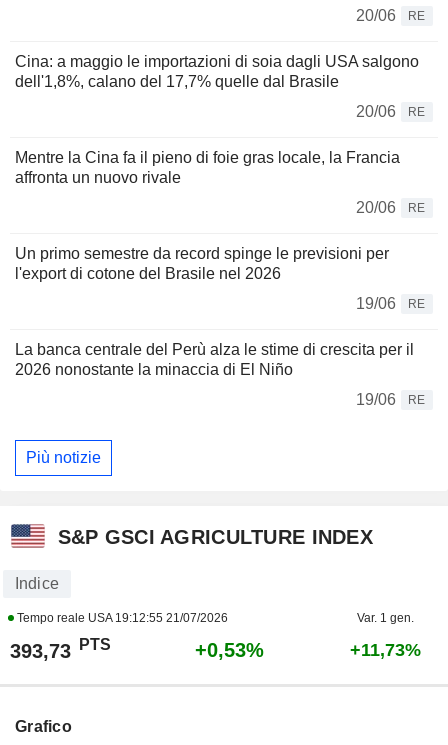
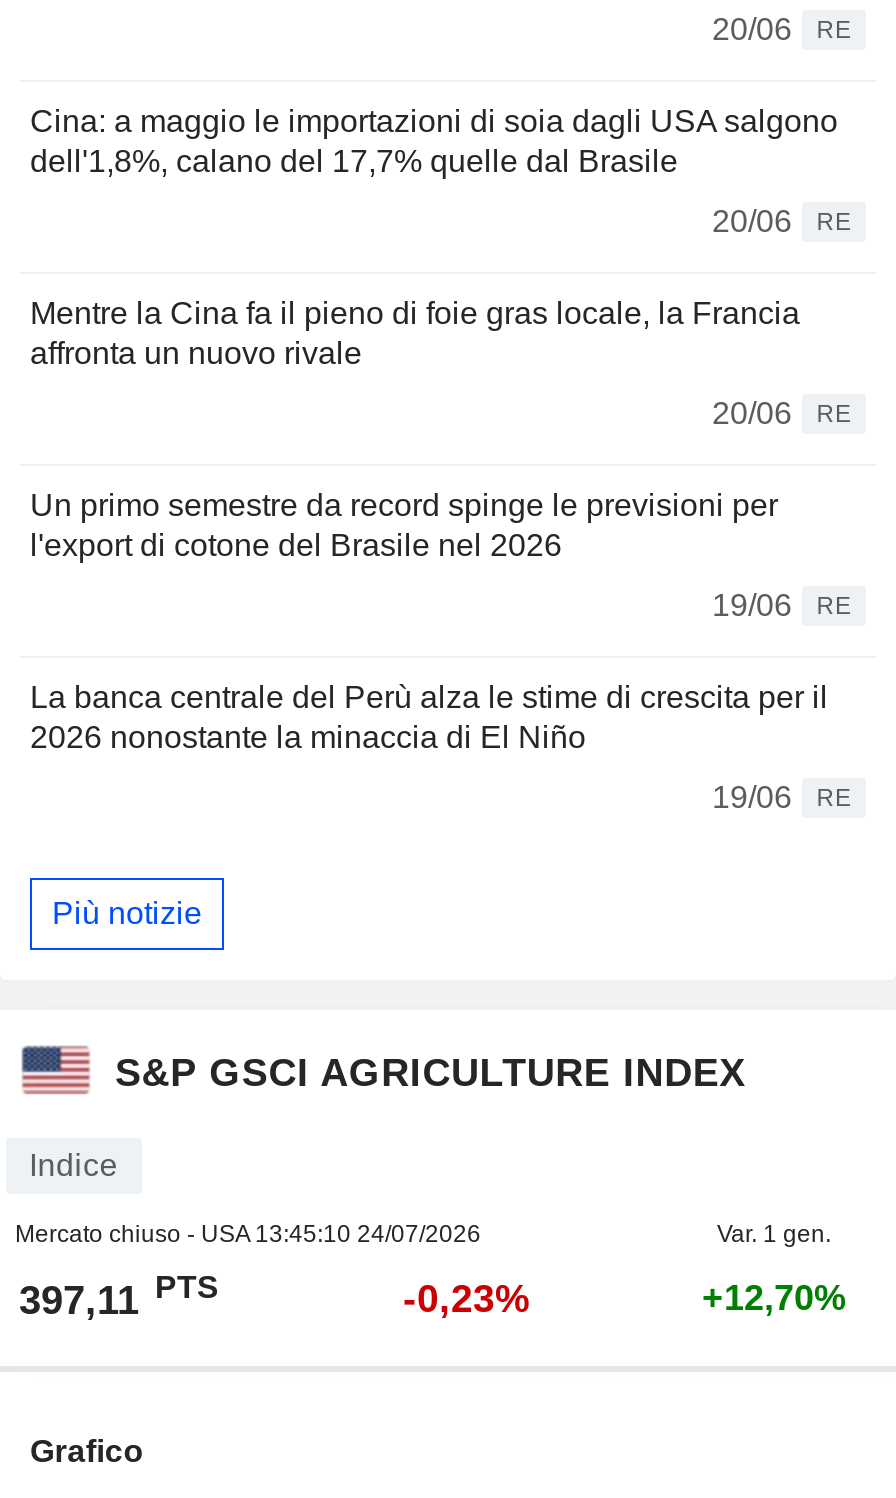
[13,611,227,625] Tempo reale USA 19:12:55 21/07/2026 -> [15,1219,481,1247] Mercato chiuso - USA 13:45:10 24/07/2026
[9,636,110,662] 393,73 PTS -> [19,1270,219,1321] 397,11 PTS
[194,639,263,661] +0,53% -> [403,1275,531,1319] -0,23%
[350,640,421,660] +11,73% -> [702,1277,846,1317] +12,70%

